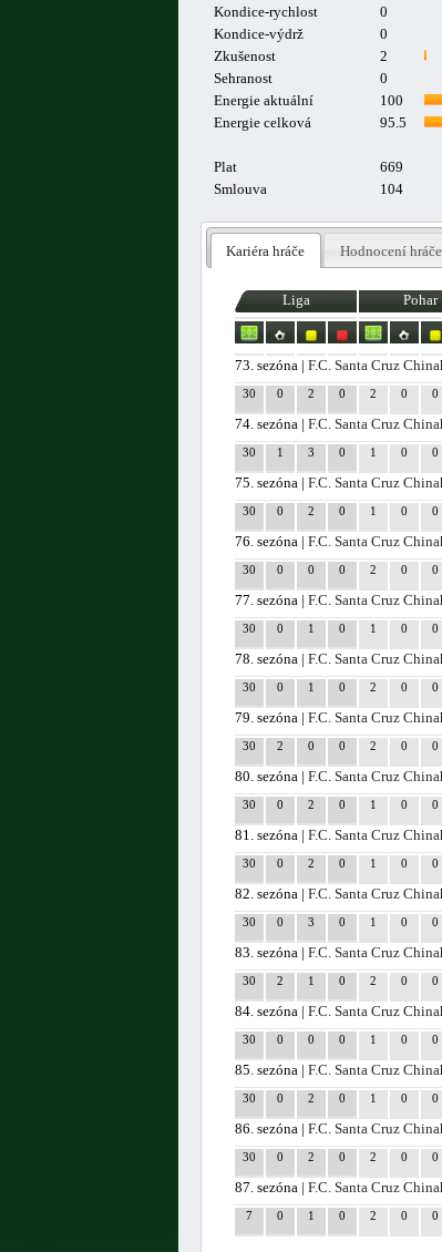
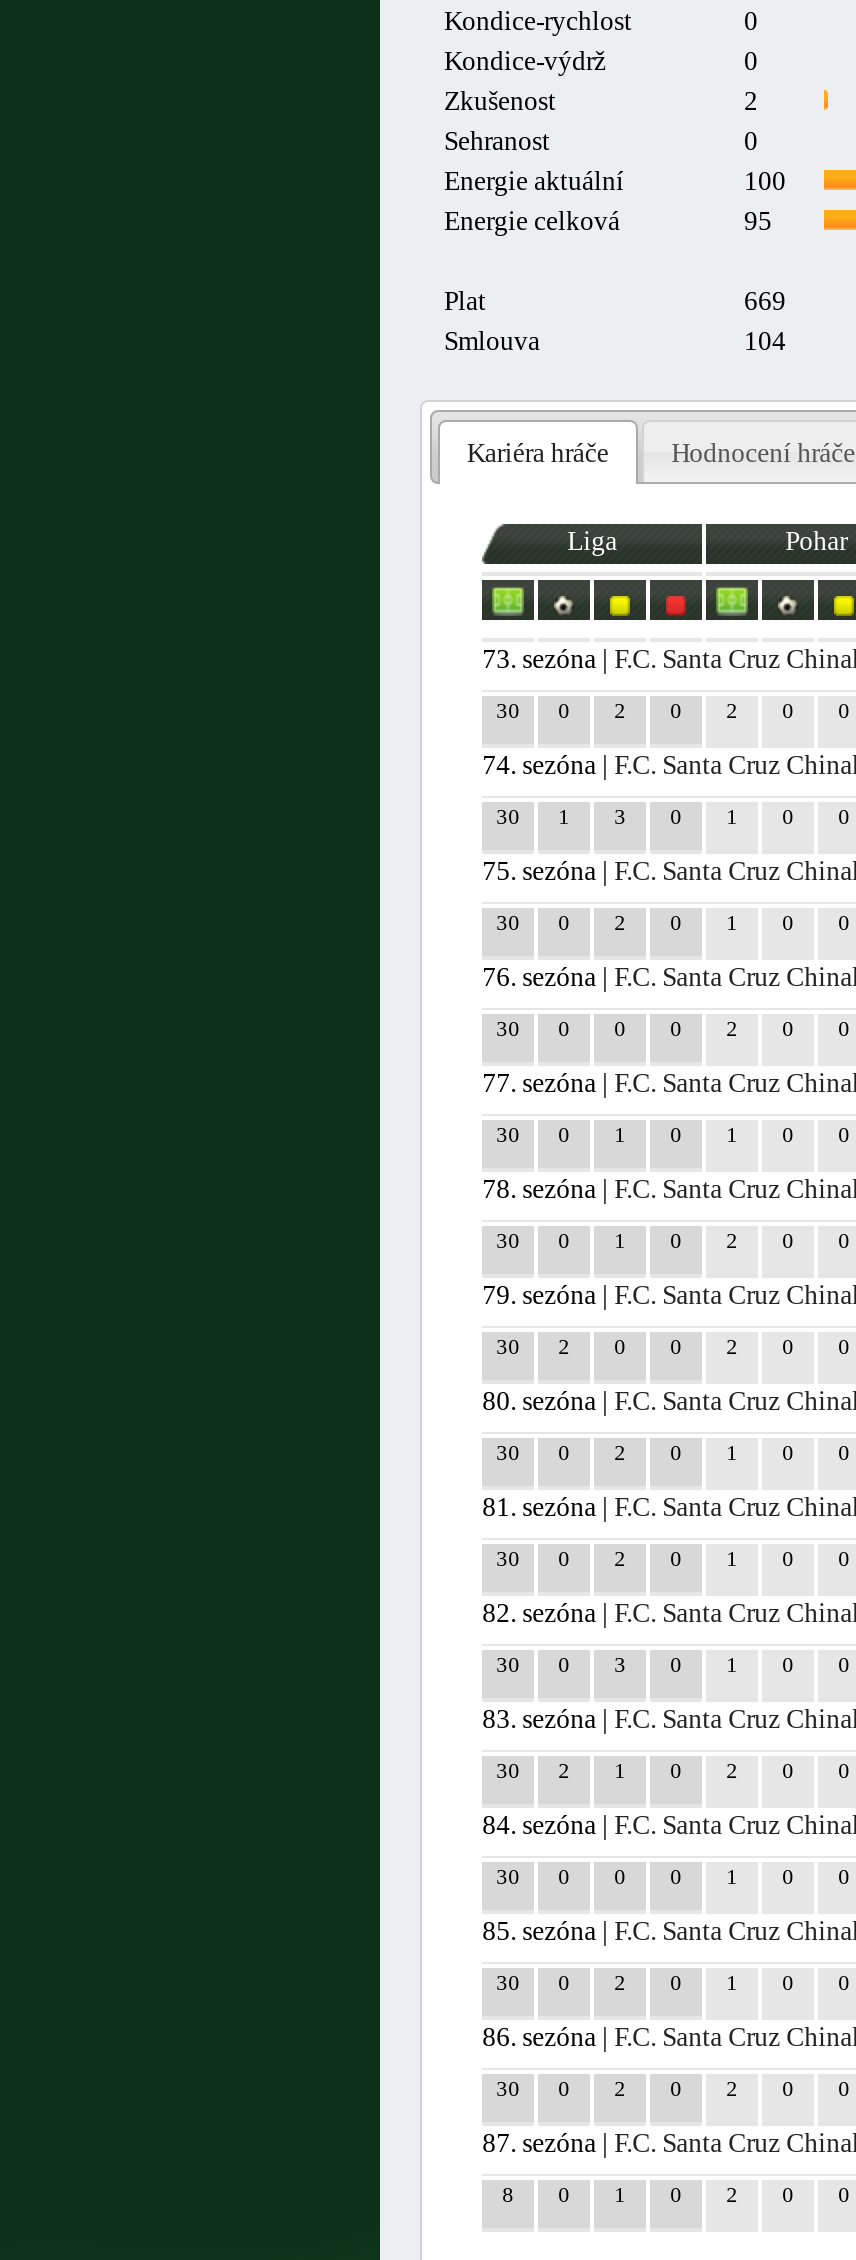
[380,114,407,131] 95.5 -> [744,206,772,236] 95
[246,1209,439,1222] 7 0 1 0 2 0 0 -> [502,2182,850,2206] 8 0 1 0 2 0 0

